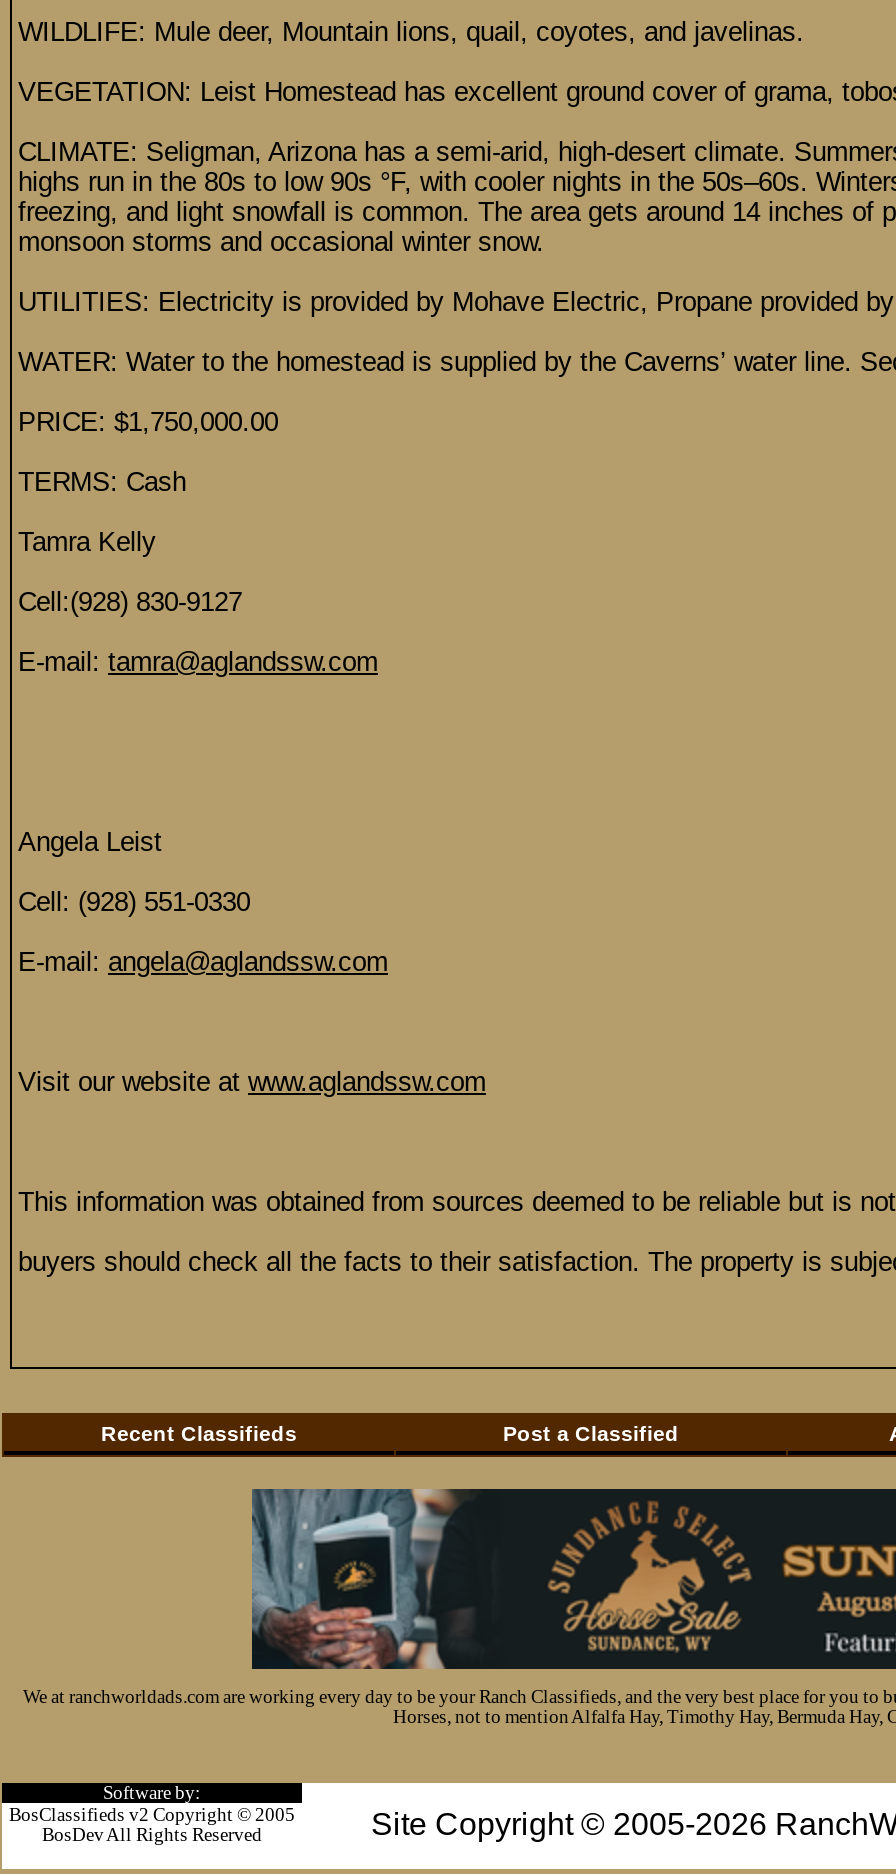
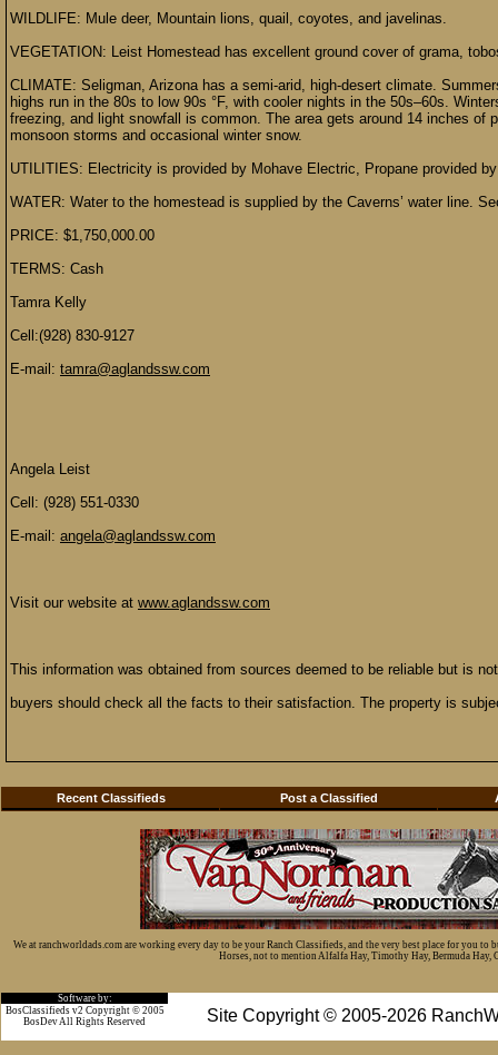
[252,1487,890,1671] [image] -> [139,828,495,930] [image]

